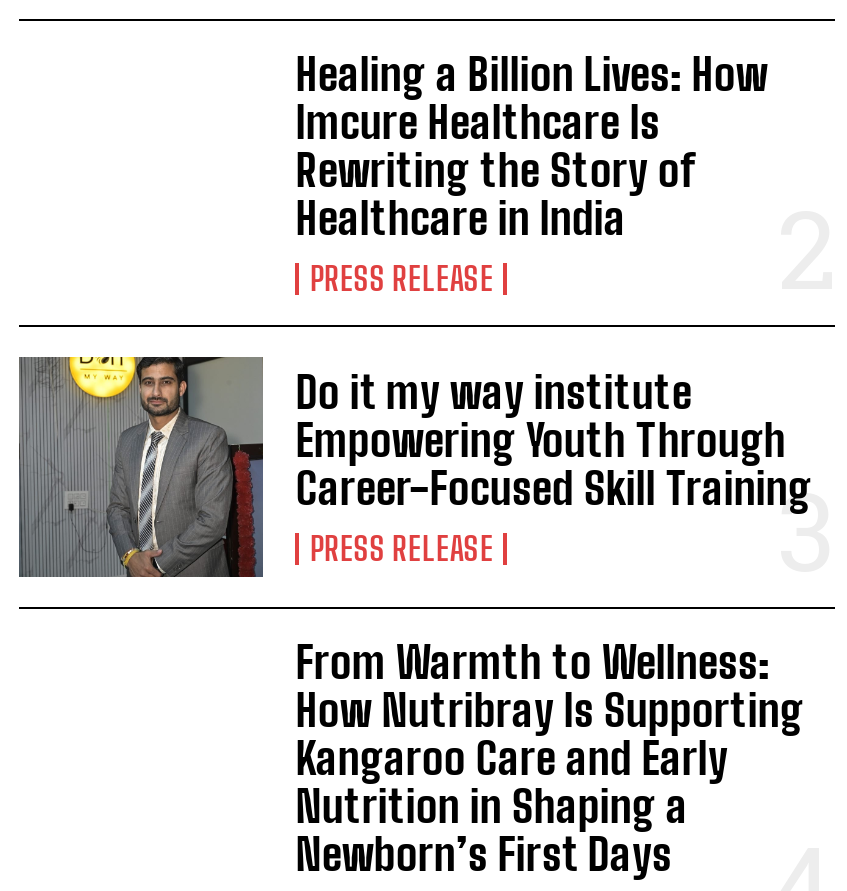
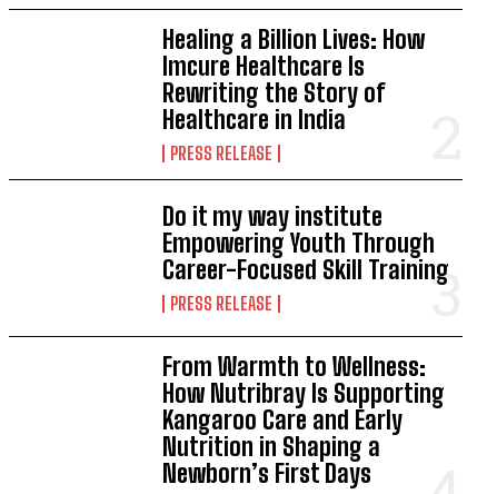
[17,355,265,579] [image] -> none

